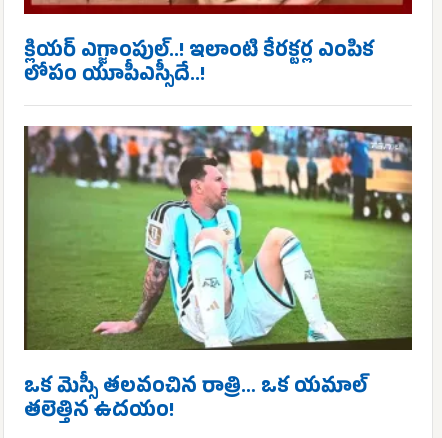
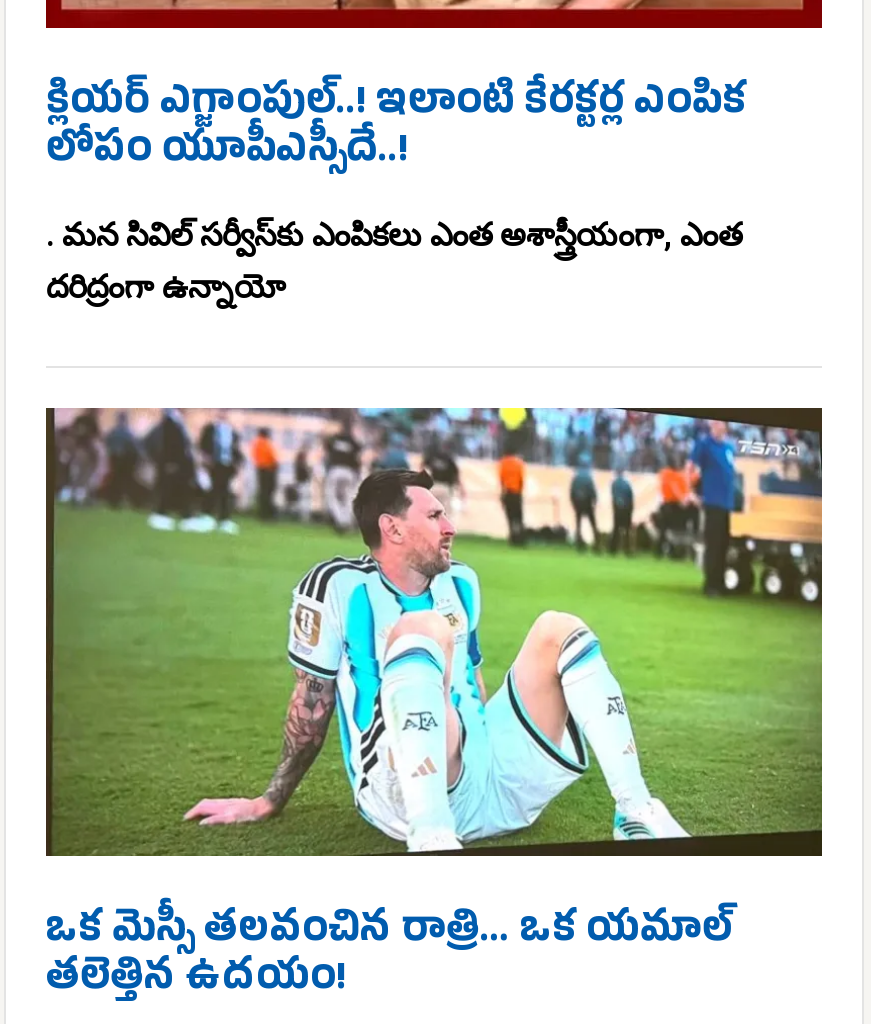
none -> [46,216,742,306] . మన సివిల్ సర్వీస్‌కు ఎంపికలు ఎంత అశాస్త్రీయంగా, ఎంత | దరిద్రంగా ఉన్నాయో

